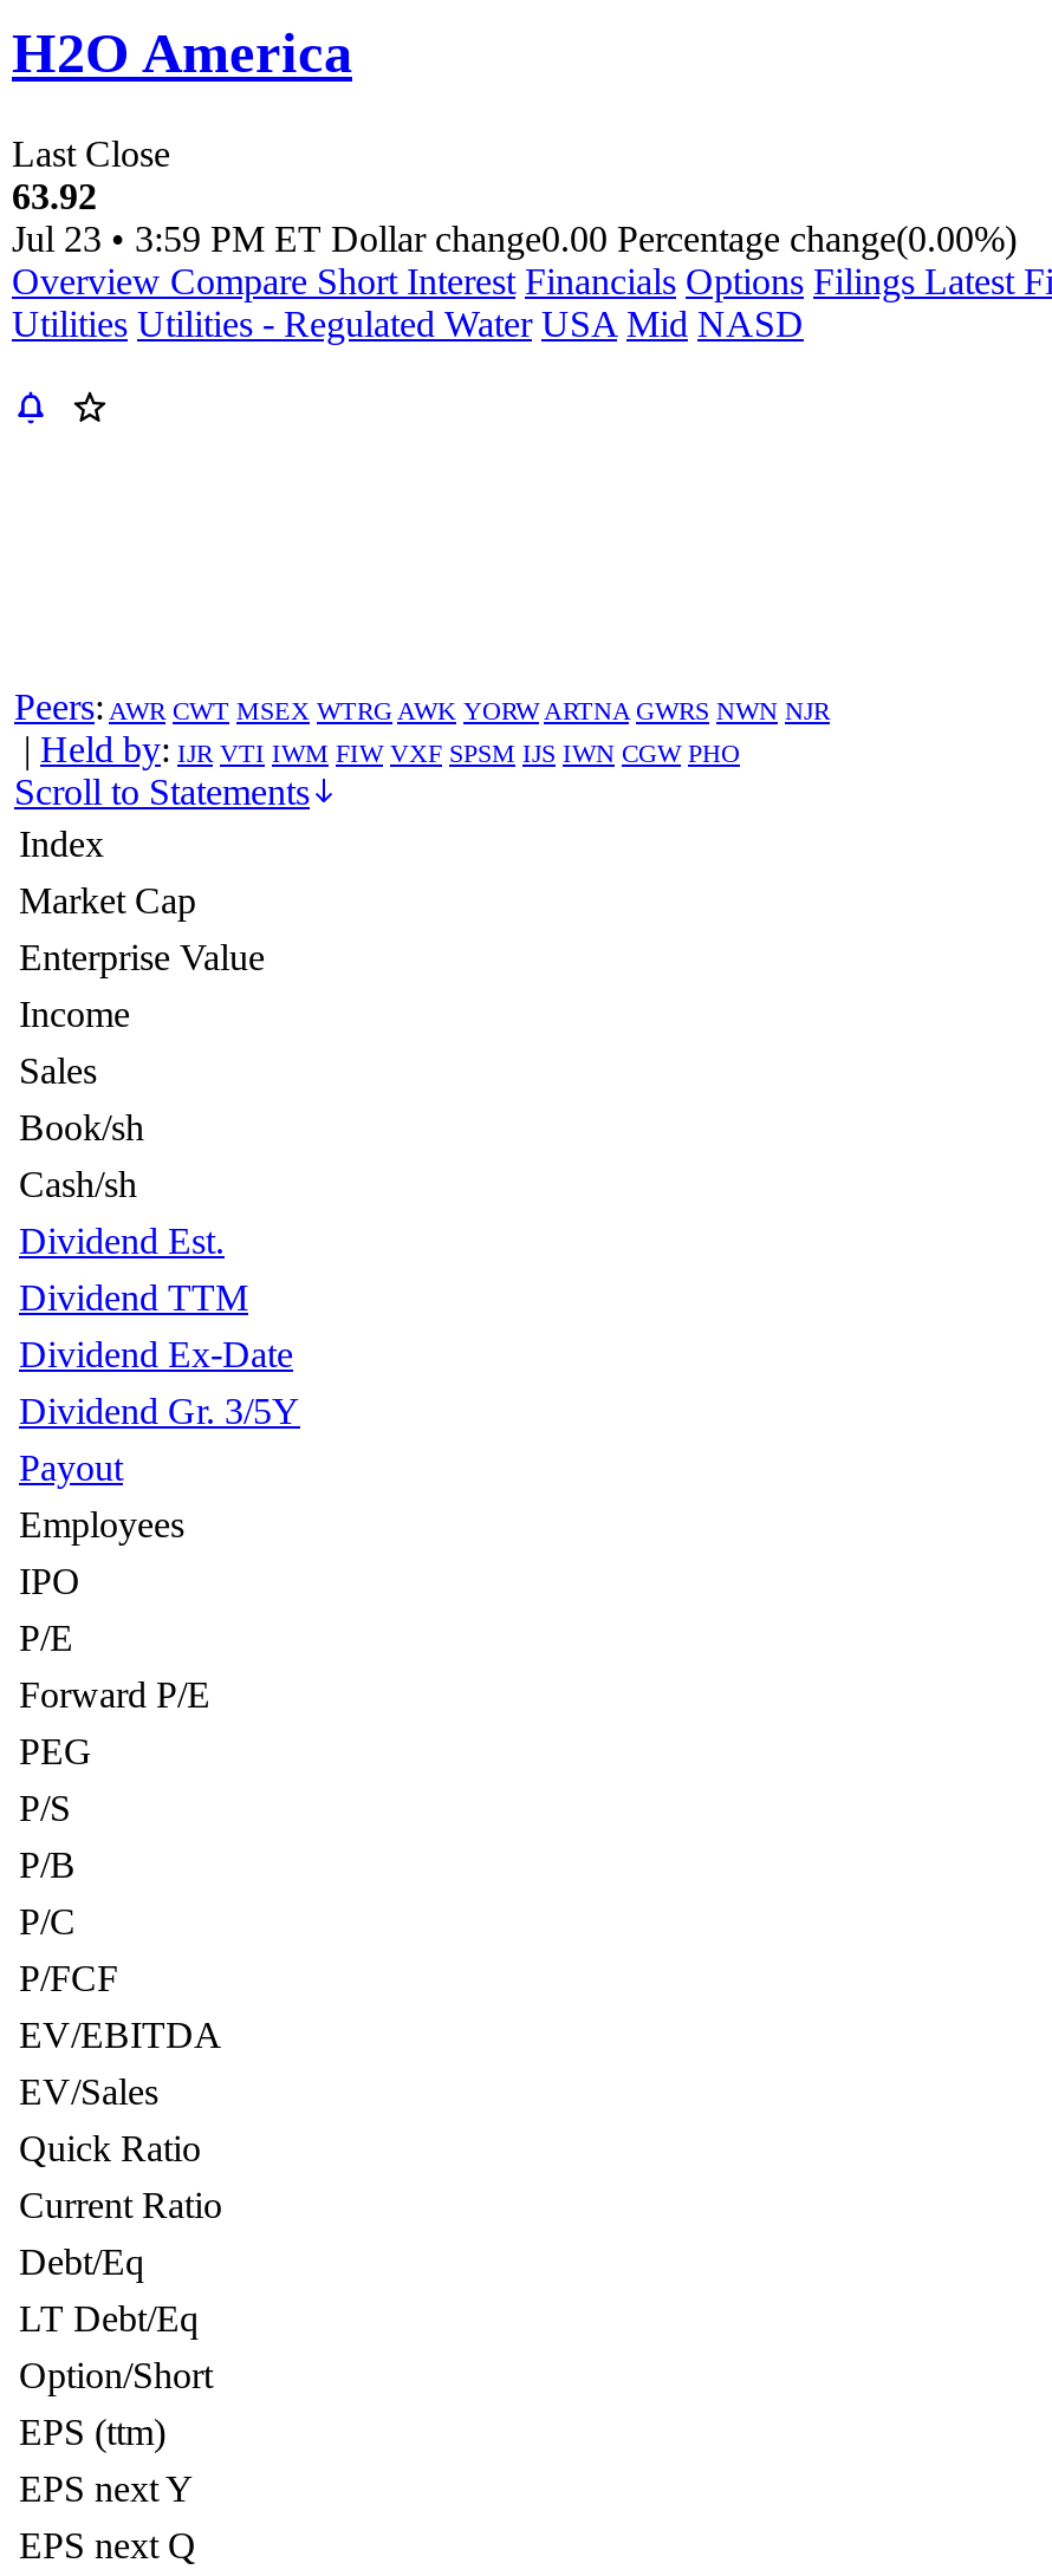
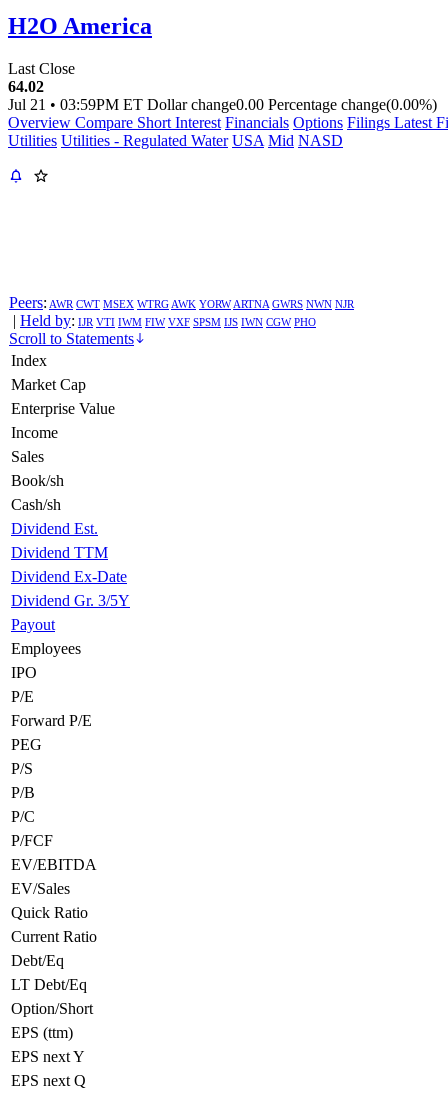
[12,176,1017,258] 63.92 | Jul 23 • 3:59 PM ET Dollar change0.00 Percentage change(0.00%) -> [8,78,437,113] 64.02 | Jul 21 • 03:59PM ET Dollar change0.00 Percentage change(0.00%)

